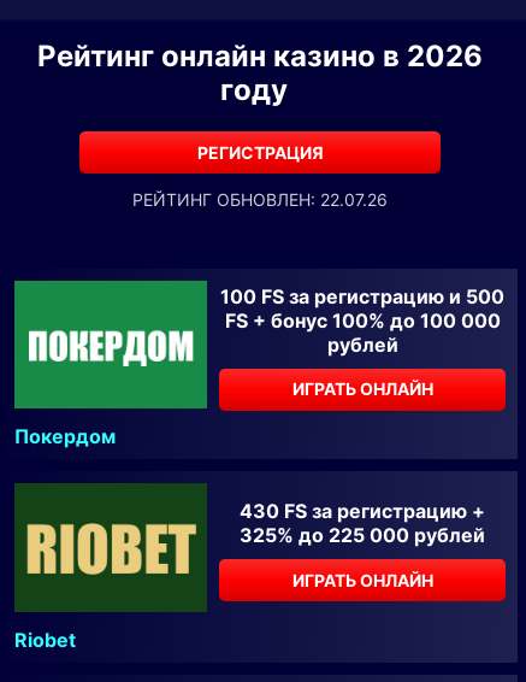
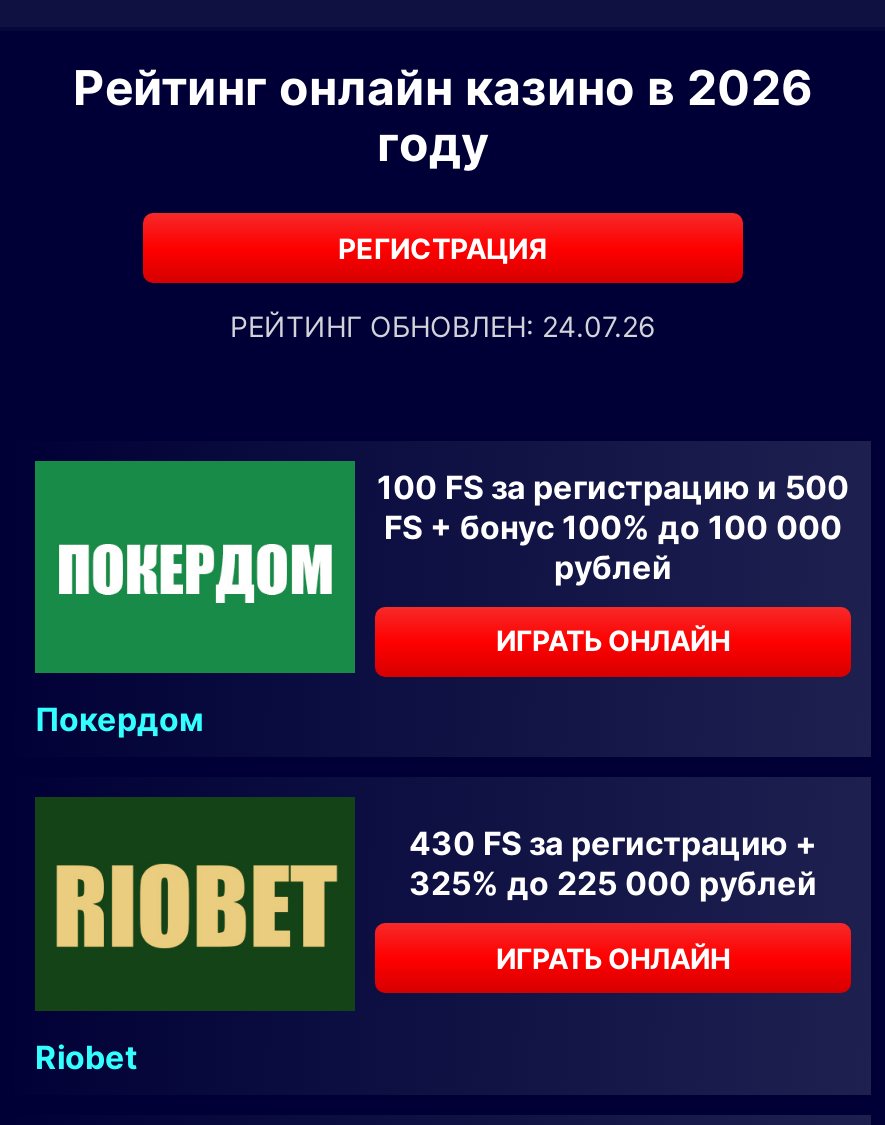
[132,189,388,210] РЕЙТИНГ ОБНОВЛЕН: 22.07.26 -> [230,309,656,343] РЕЙТИНГ ОБНОВЛЕН: 24.07.26

